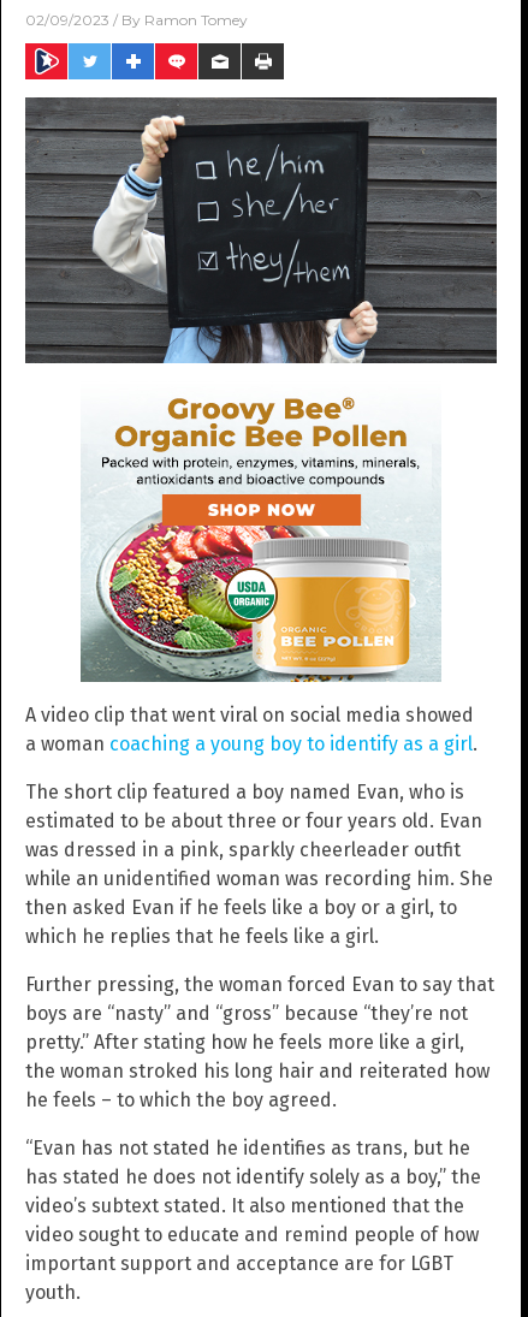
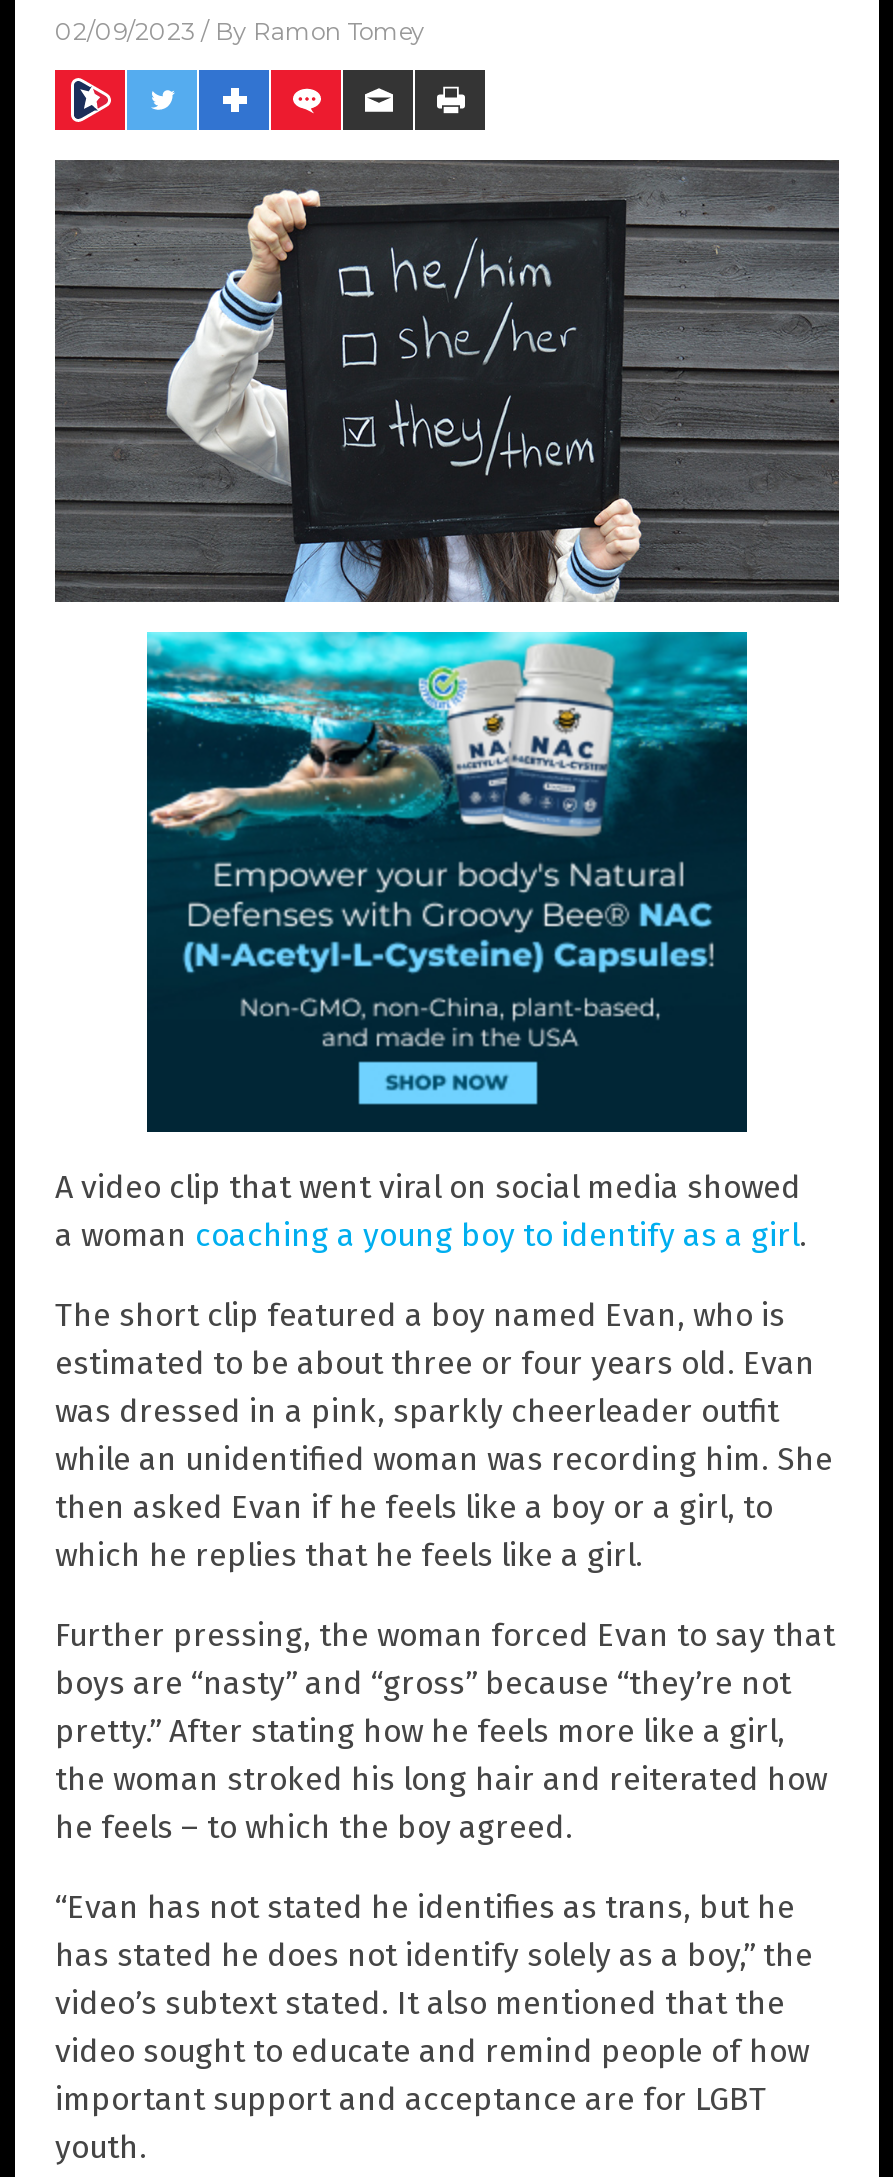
[81,381,441,683] [image] -> [145,630,749,1134] [image]

